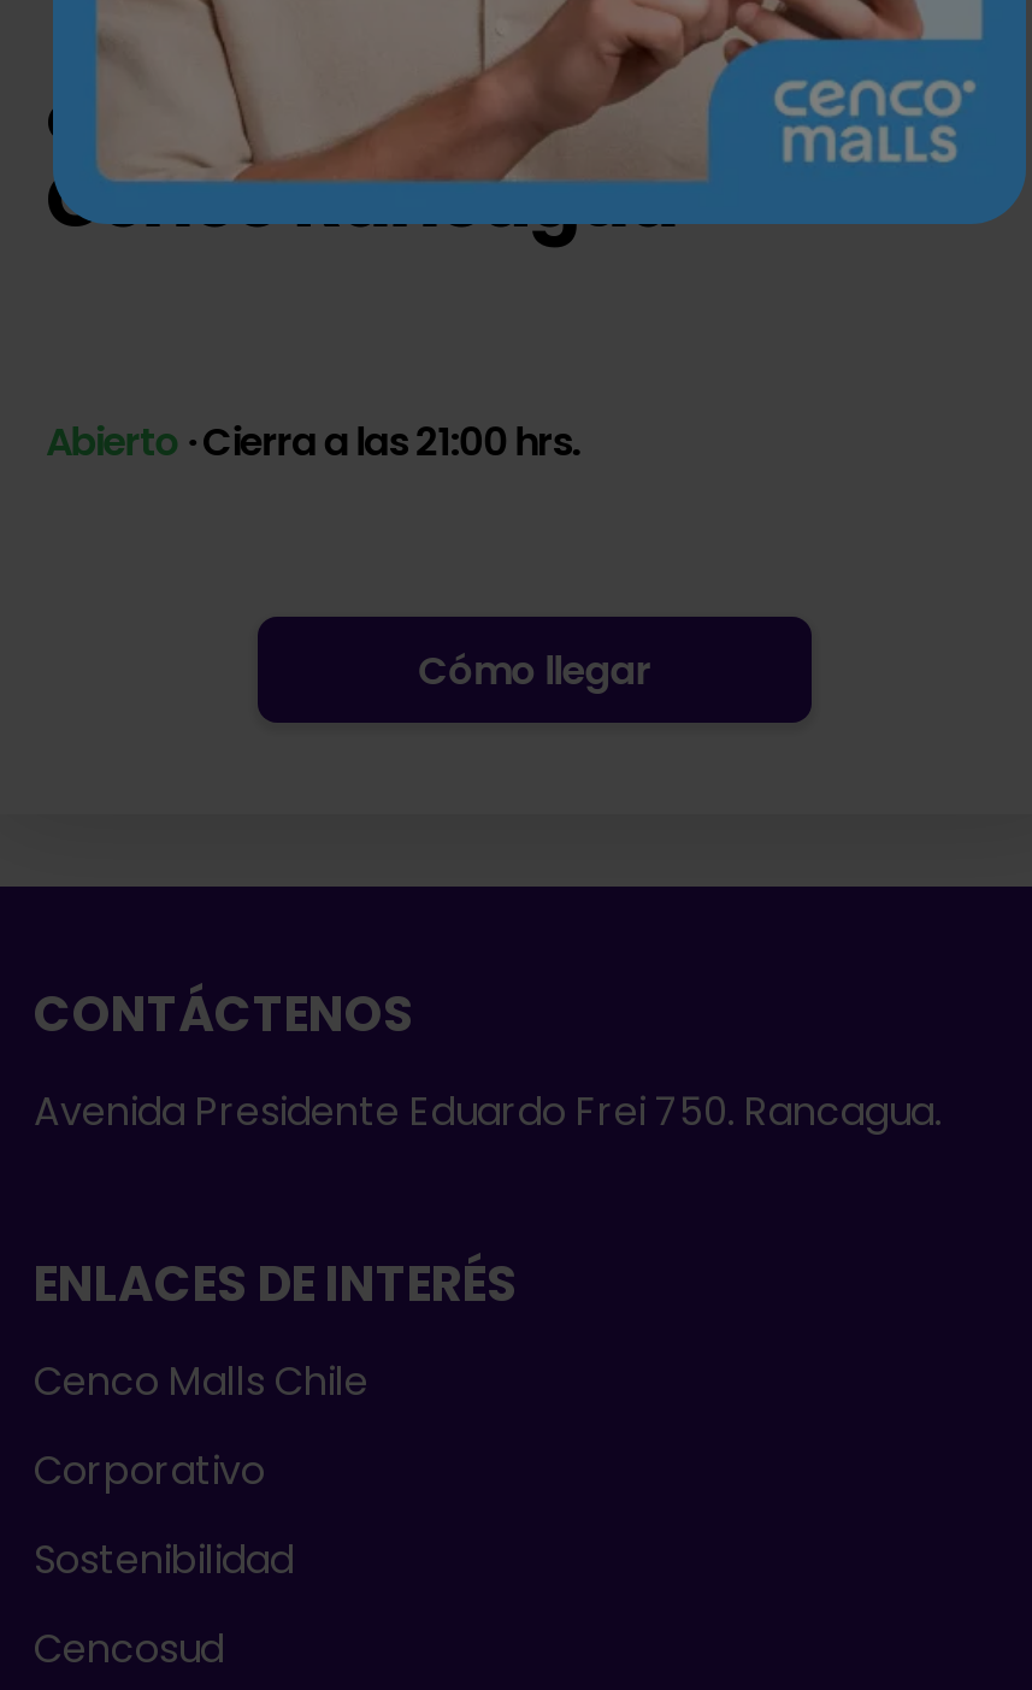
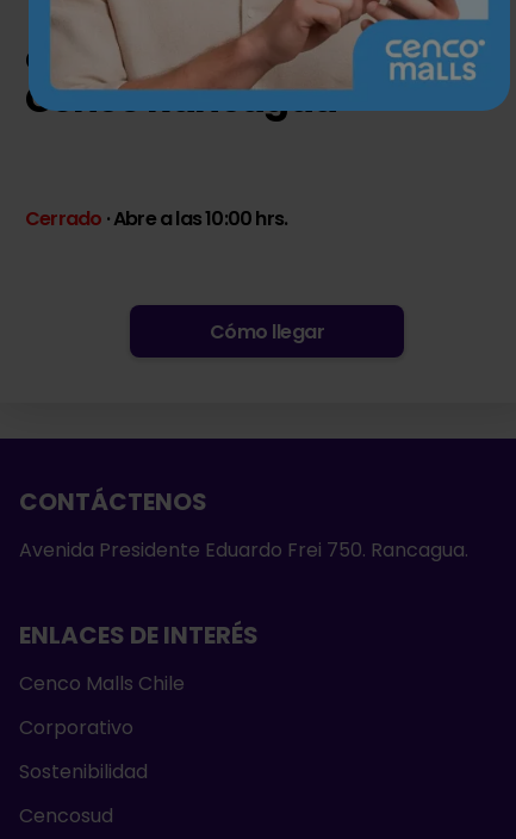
[46,413,579,469] Abierto · Cierra a las 21:00 hrs. -> [25,205,287,232] Cerrado · Abre a las 10:00 hrs.

